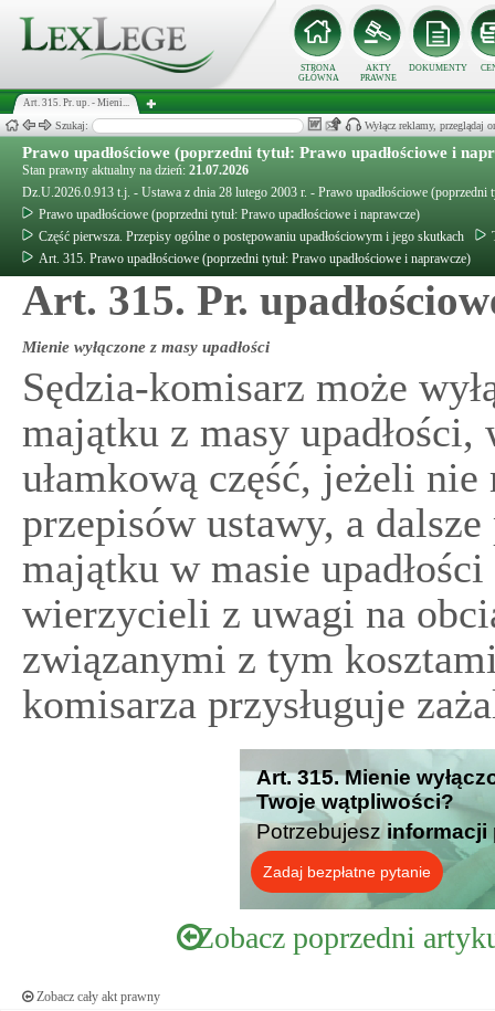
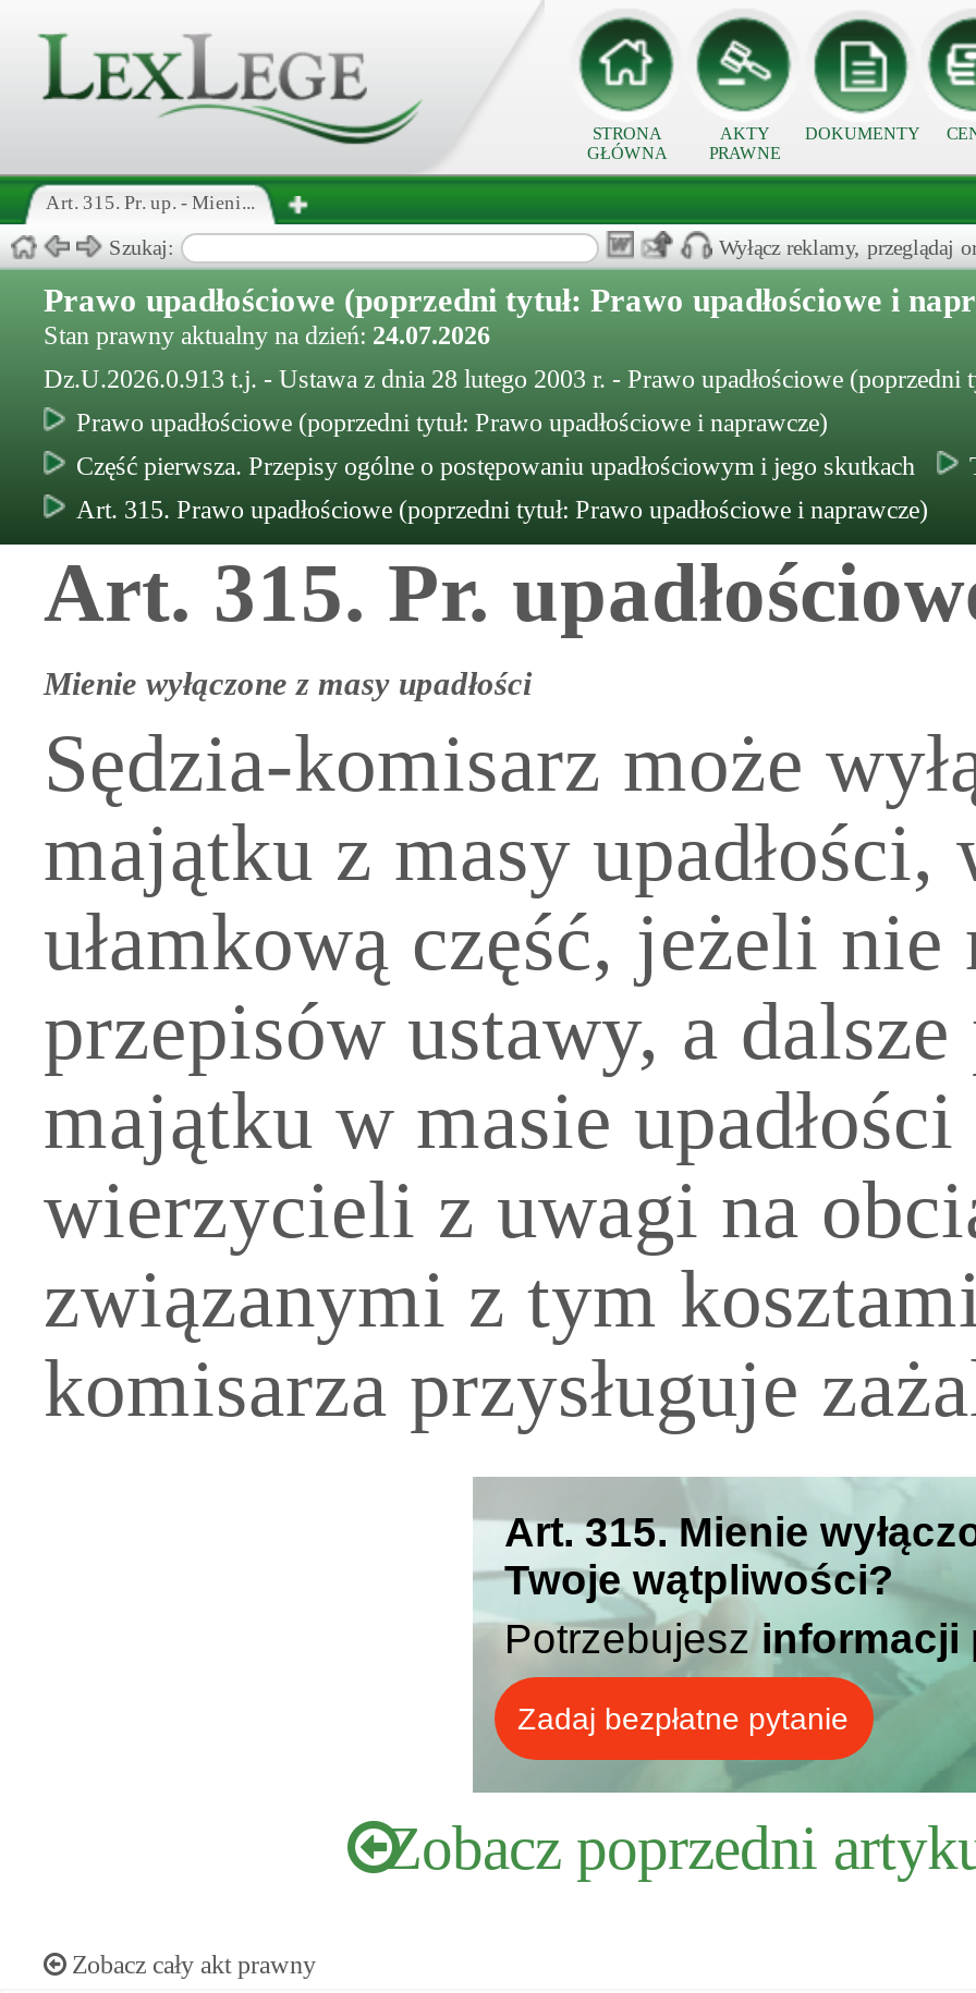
[22,162,249,178] Stan prawny aktualny na dzień: 21.07.2026 -> [44,320,490,351] Stan prawny aktualny na dzień: 24.07.2026

